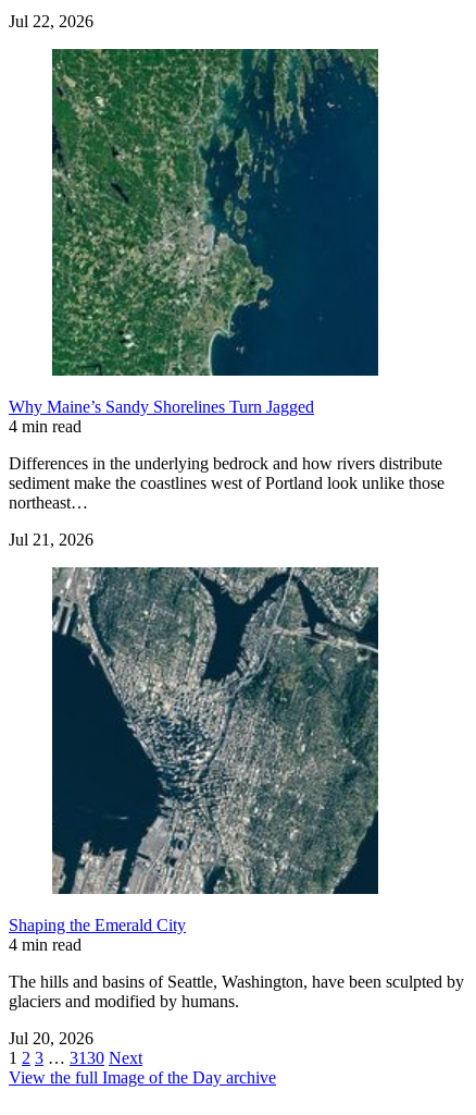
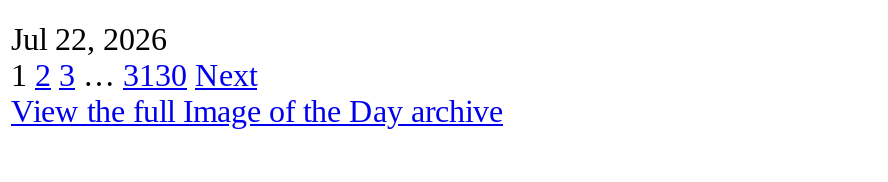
[9,48,444,549] [image] | Why Maine’s Sandy Shorelines Turn Jagged | 4 min read | Differences in the underlying bedrock and how rivers distribute | sediment make the coastlines west of Portland look unlike those | northeast… | Jul 21, 2026 -> none
[9,566,464,1048] [image] | Shaping the Emerald City | 4 min read | The hills and basins of Seattle, Washington, have been sculpted by | glaciers and modified by humans. | Jul 20, 2026 -> none

